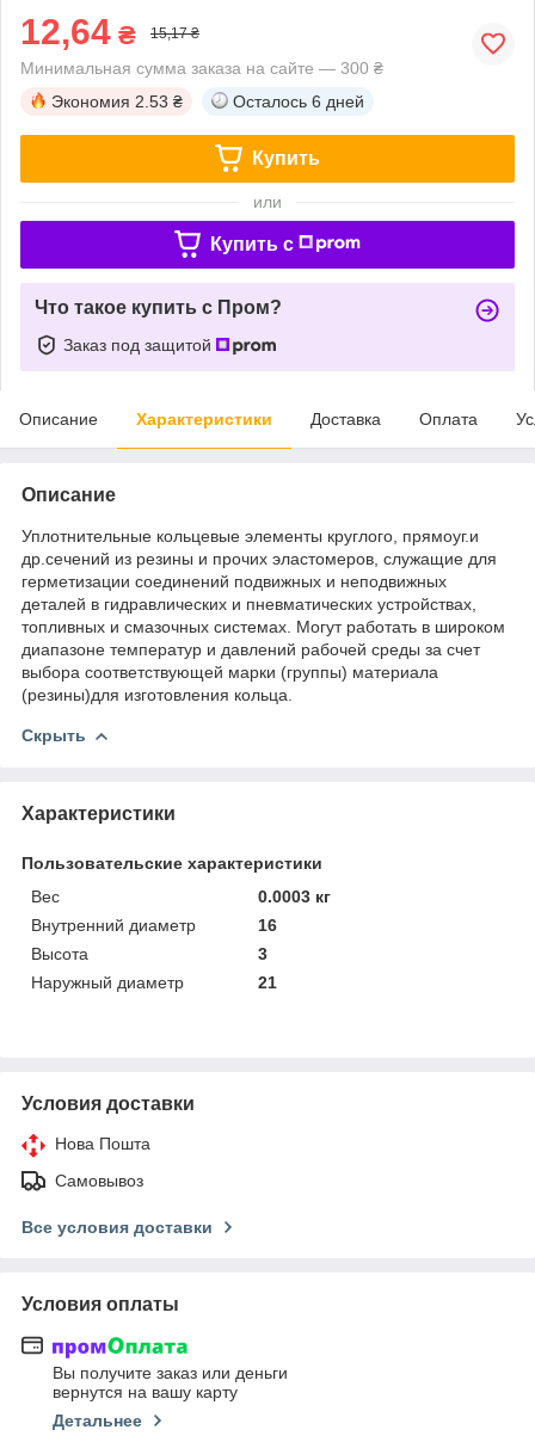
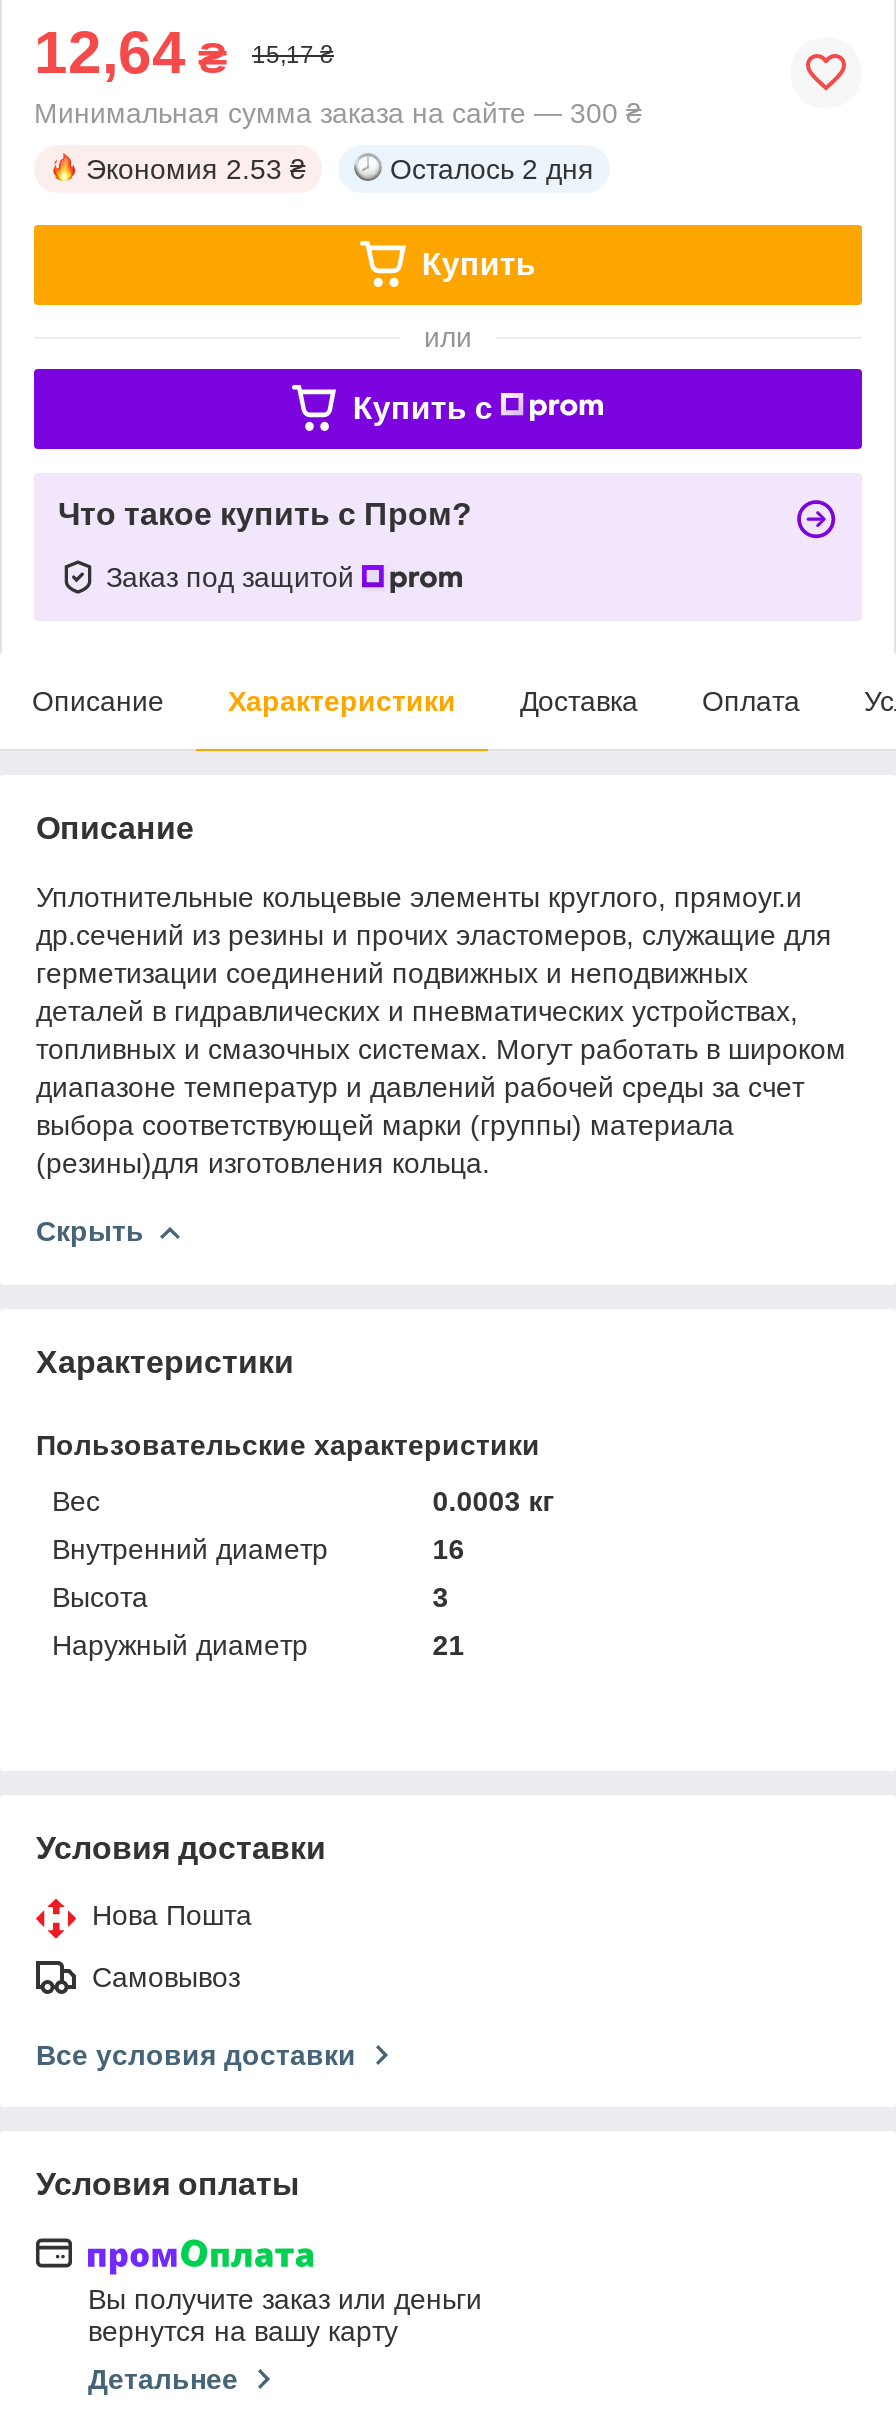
[233,92,364,111] Осталось 6 дней -> [390,153,594,185] Осталось 2 дня

